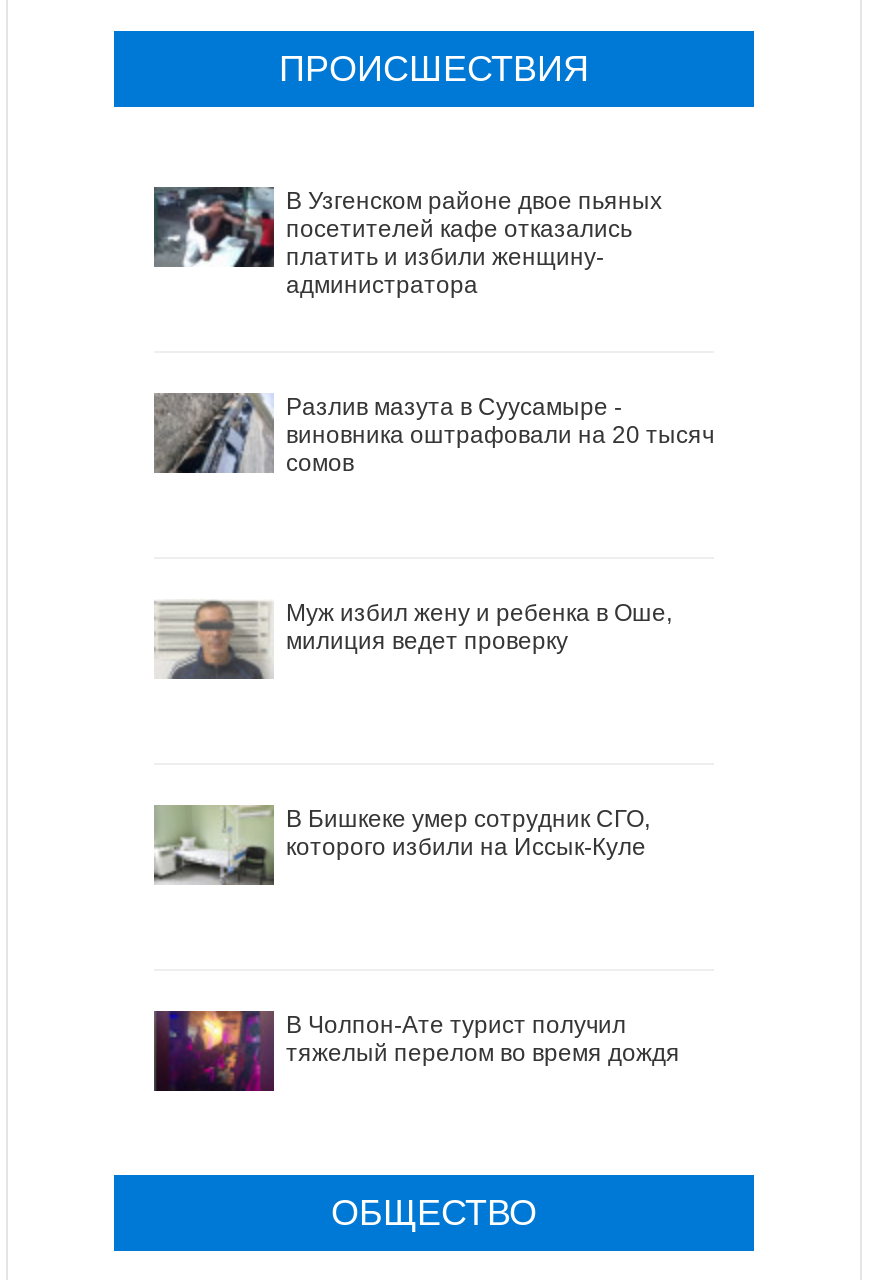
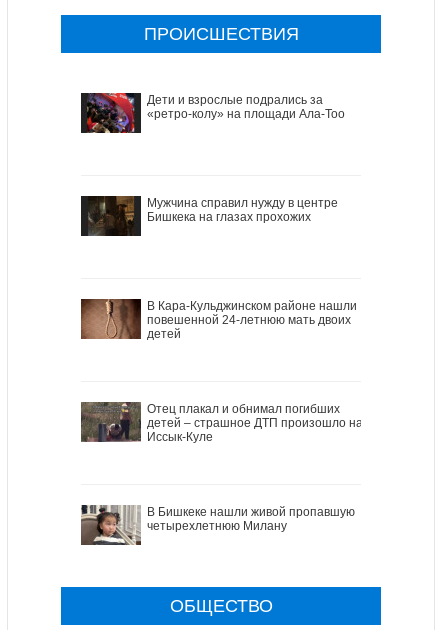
[154,185,662,299] [image] | В Узгенском районе двое пьяных | посетителей кафе отказались | платить и избили женщину- | администратора -> [81,92,345,134] [image] | Дети и взрослые подрались за | «ретро-колу» на площади Ала-Тоо
[154,393,714,477] [image] | Разлив мазута в Суусамыре - | виновника оштрафовали на 20 тысяч | сомов -> [81,196,338,237] [image] | Мужчина справил нужду в центре | Бишкека на глазах прохожих
[154,599,672,681] [image] | Муж избил жену и ребенка в Оше, | милиция ведет проверку -> [80,298,357,341] [image] | В Кара-Кульджинском районе нашли | повешенной 24-летнюю мать двоих | детей
[154,805,650,885] [image] | В Бишкеке умер сотрудник СГО, | которого избили на Иссык-Куле -> [80,402,363,444] [image] | Отец плакал и обнимал погибших | детей – страшное ДТП произошло на | Иссык-Куле
[154,1011,680,1091] [image] | В Чолпон-Ате турист получил | тяжелый перелом во время дождя -> [81,505,355,546] [image] | В Бишкеке нашли живой пропавшую | четырехлетнюю Милану

